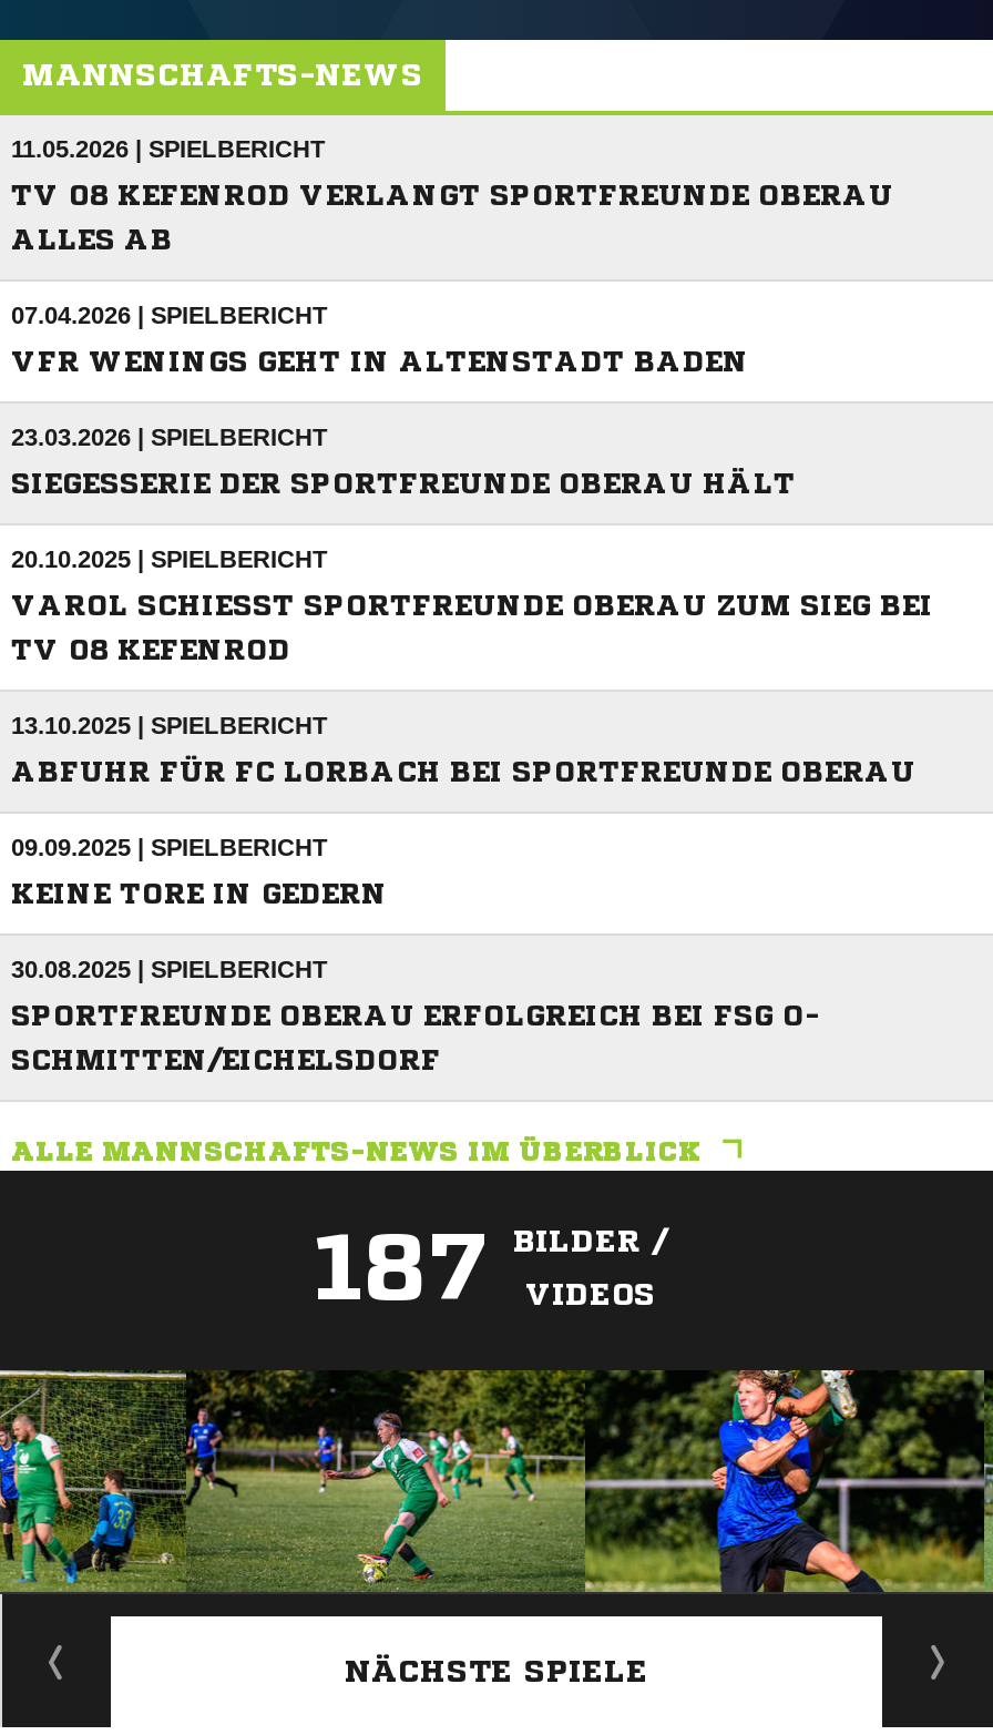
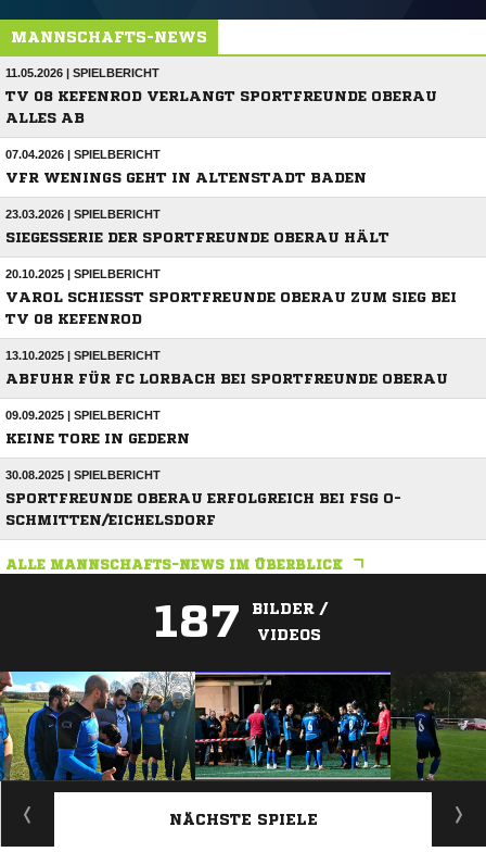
[7,1368,986,1594] [image] -> [3,671,483,781] [image]

